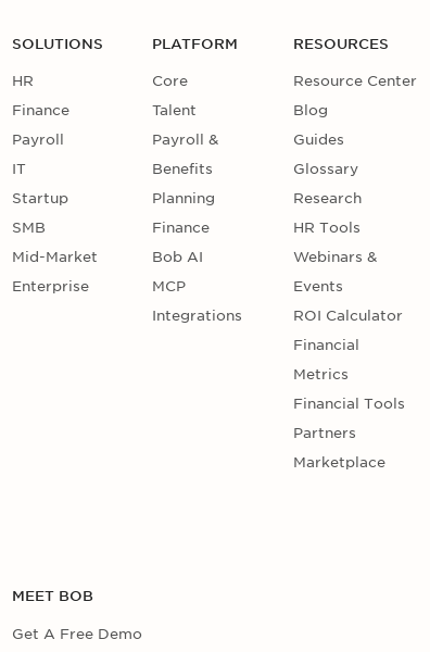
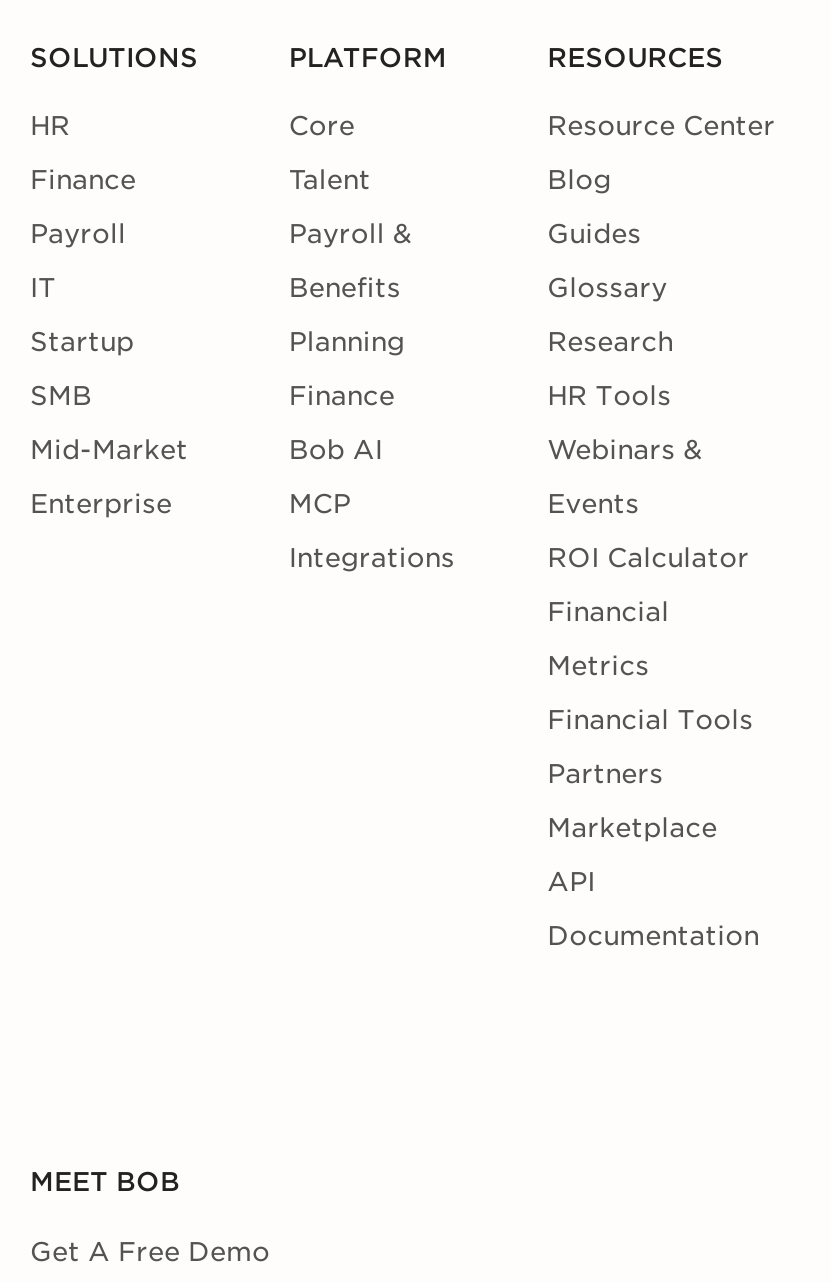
none -> [547,868,759,952] API | Documentation

